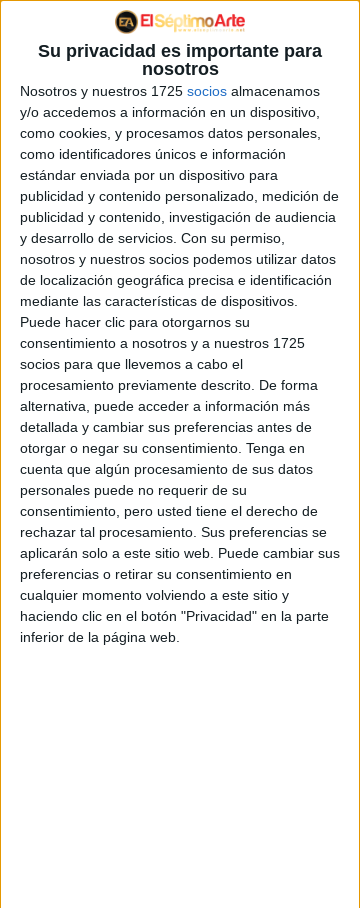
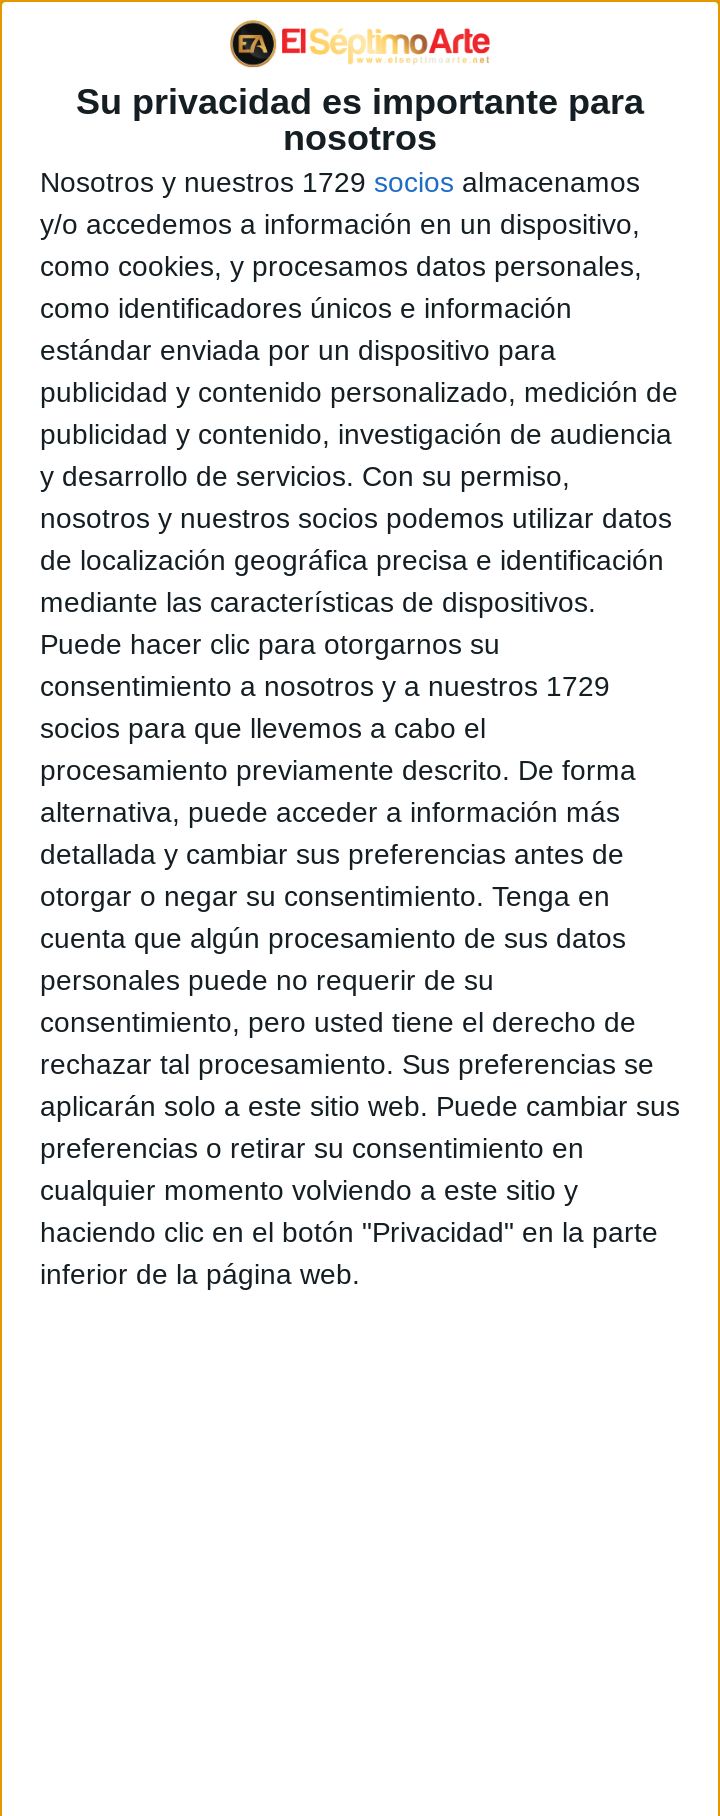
[20,83,320,99] Nosotros y nuestros 1725 socios almacenamos -> [40,166,640,198] Nosotros y nuestros 1729 socios almacenamos
[20,335,305,351] consentimiento a nosotros y a nuestros 1725 -> [40,670,610,702] consentimiento a nosotros y a nuestros 1729

